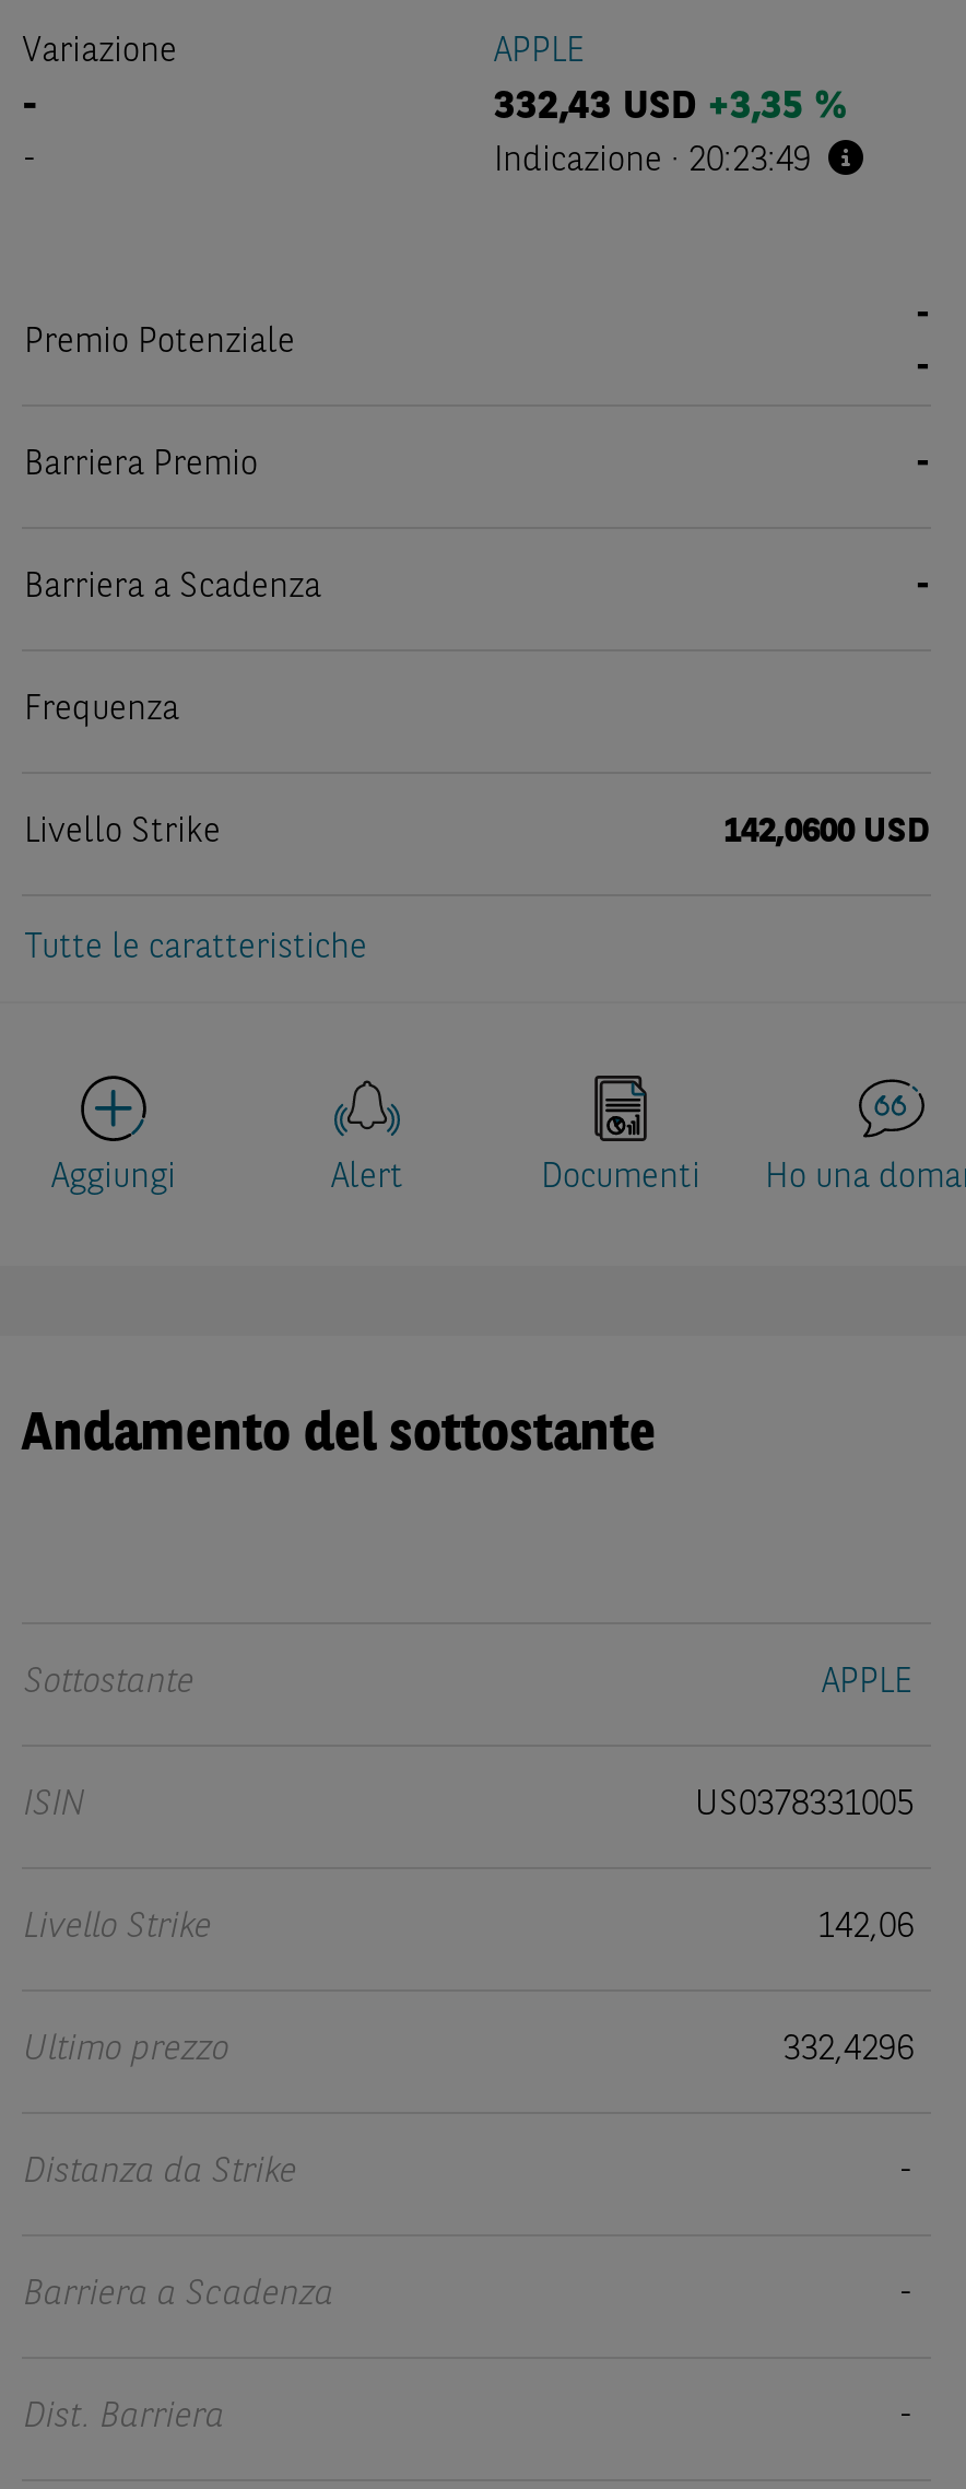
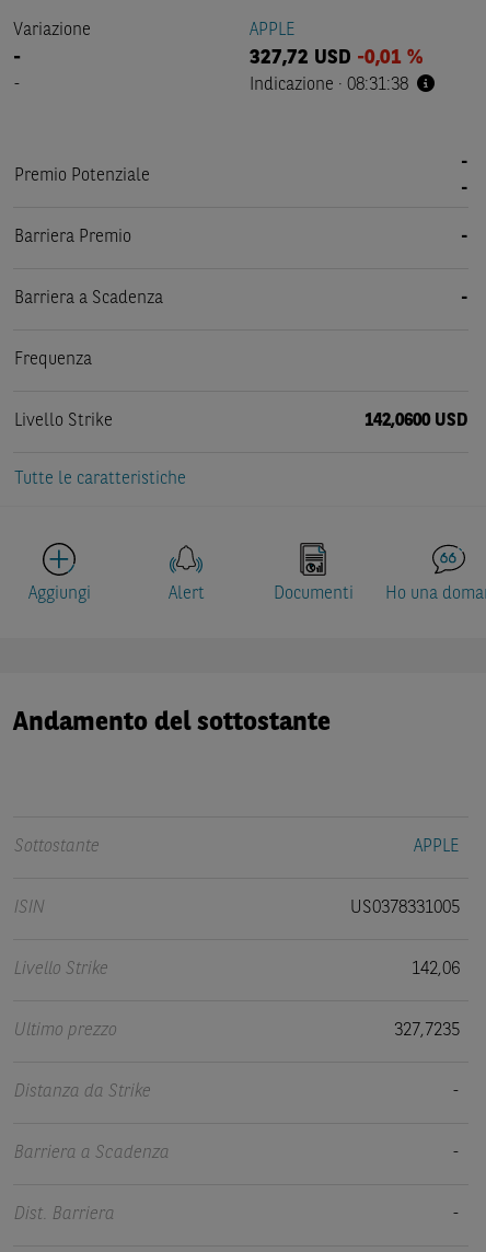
[494,87,846,127] 332,43 USD +3,35 % -> [250,48,423,68] 327,72 USD -0,01 %
[494,144,811,179] Indicazione · 20:23:49 -> [250,77,408,94] Indicazione · 08:31:38
[782,2033,914,2068] 332,4296 -> [394,1022,460,1040] 327,7235

